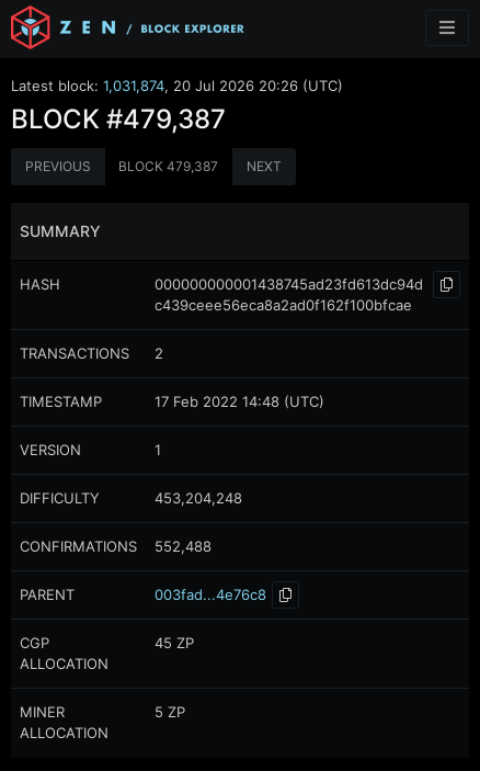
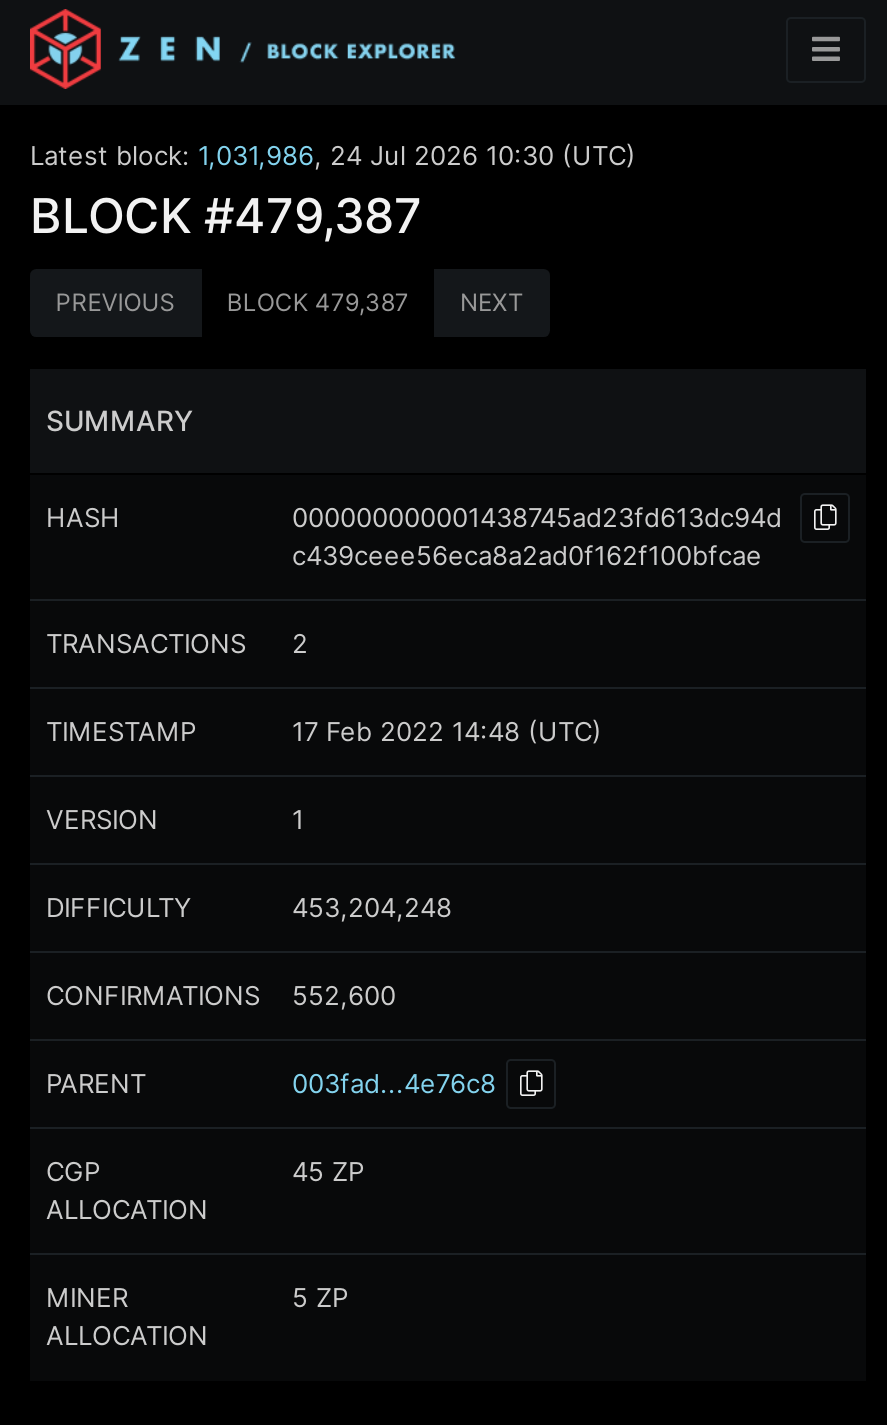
[11,77,343,94] Latest block: 1,031,874, 20 Jul 2026 20:26 (UTC) -> [30,139,636,171] Latest block: 1,031,986, 24 Jul 2026 10:30 (UTC)
[20,537,212,555] CONFIRMATIONS 552,488 -> [46,979,396,1011] CONFIRMATIONS 552,600

